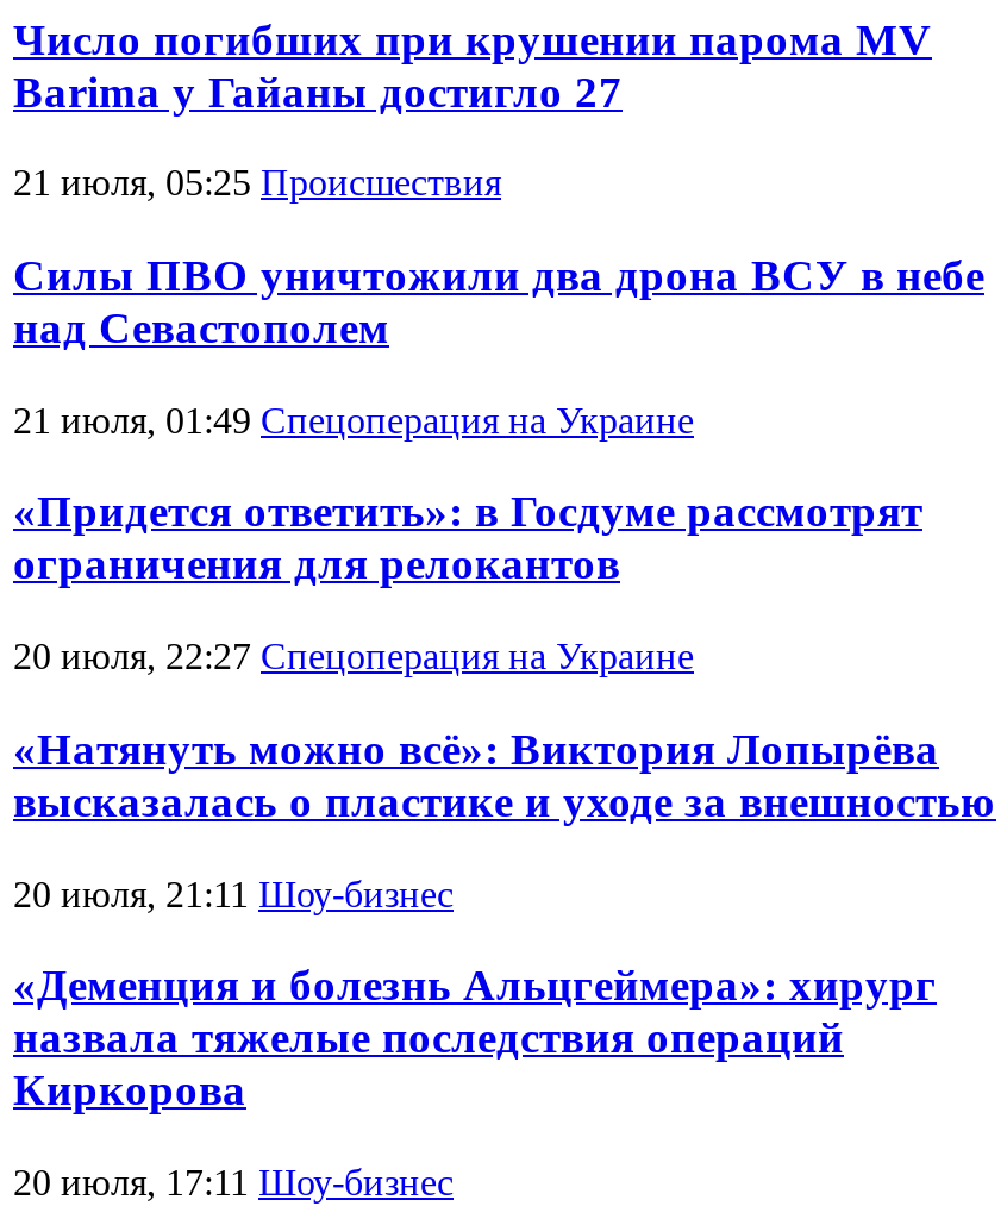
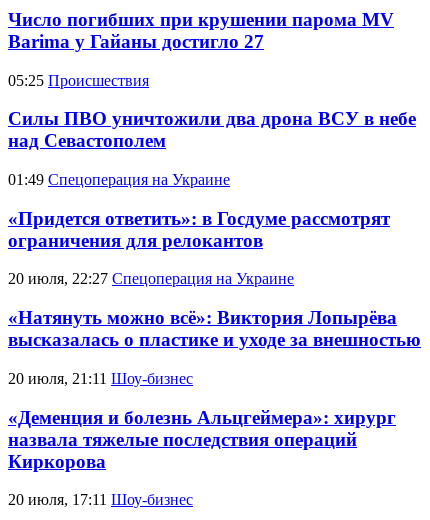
[13,162,501,203] 21 июля, 05:25 Происшествия -> [8,72,149,89] 05:25 Происшествия
[13,399,694,439] 21 июля, 01:49 Спецоперация на Украине -> [8,171,230,188] 01:49 Спецоперация на Украине

